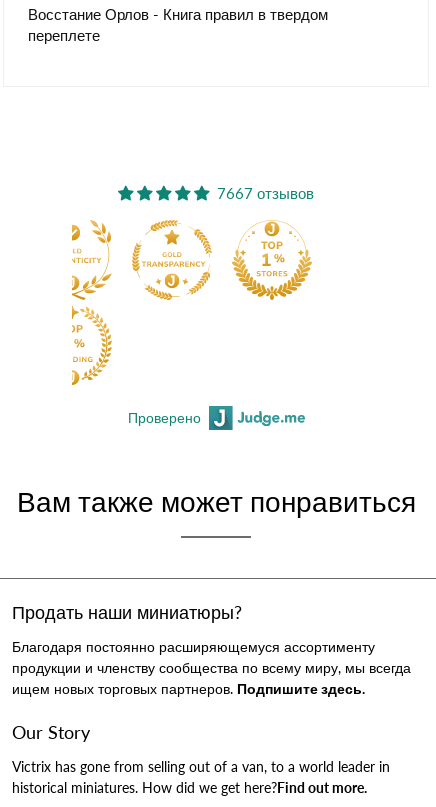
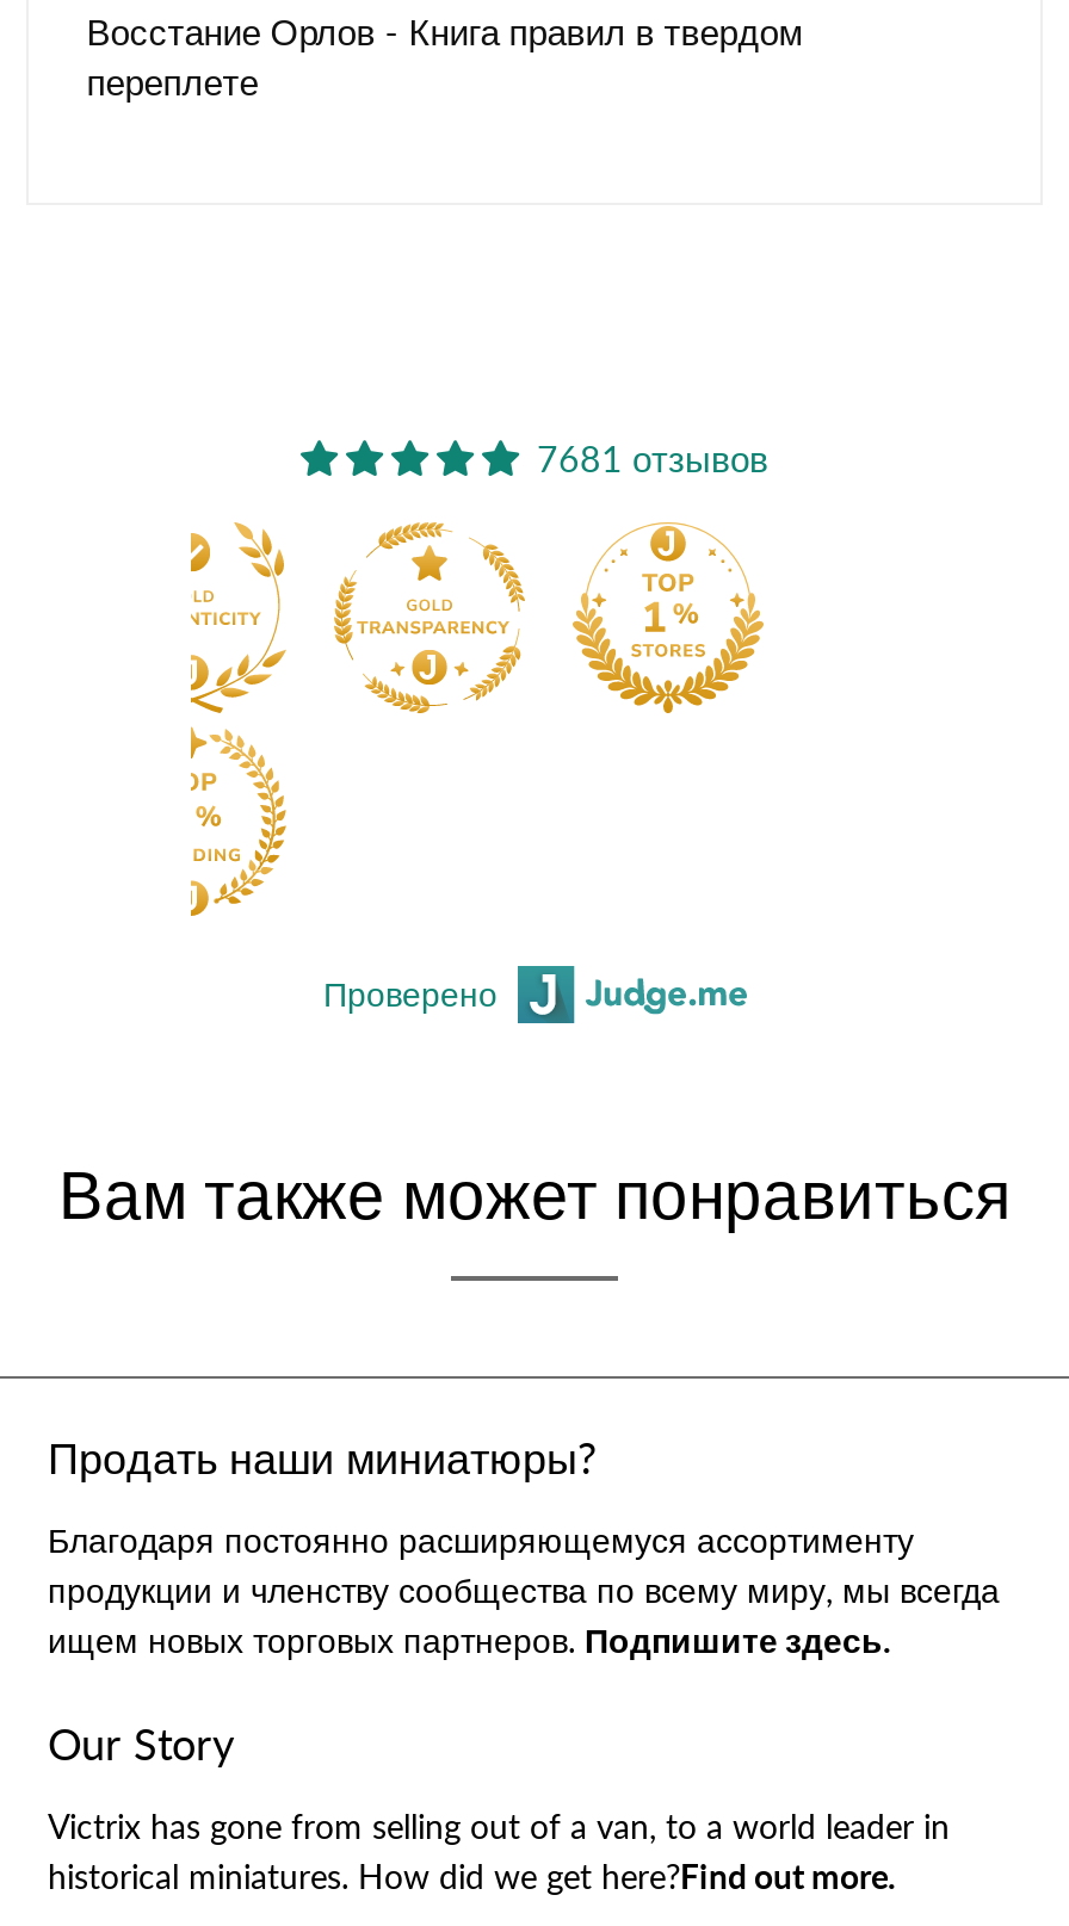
[217,184,314,202] 7667 отзывов -> [537,437,768,480] 7681 отзывов

